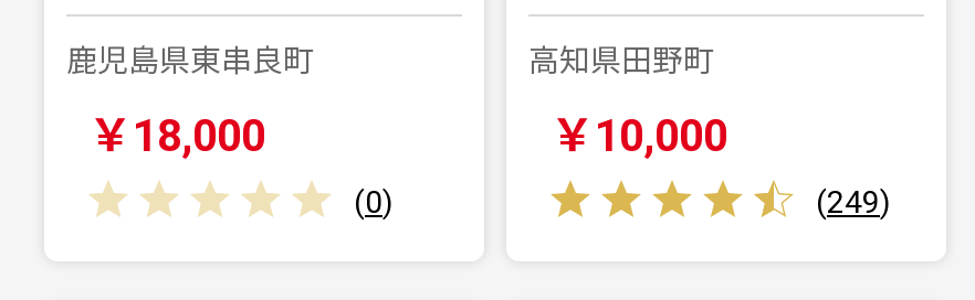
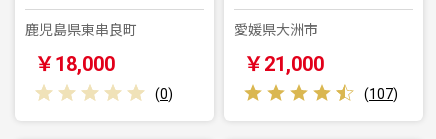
[528,43,714,78] 高知県田野町 -> [234,22,318,38] 愛媛県大洲市
[551,109,891,219] ￥10,000 | (249) -> [244,52,398,102] ￥21,000 | (107)

